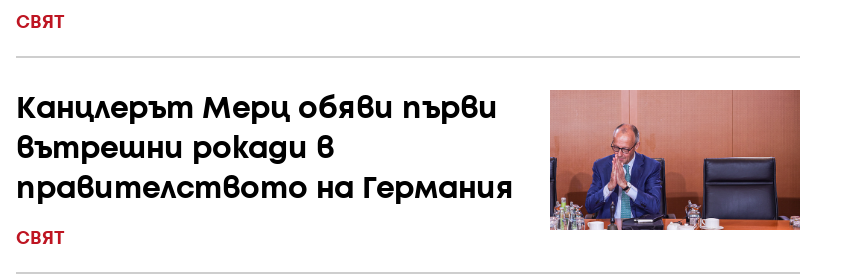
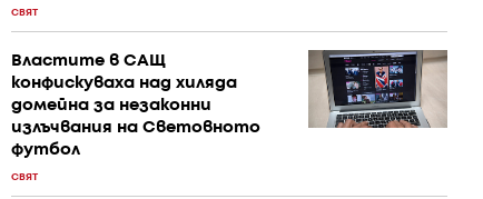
[16,95,514,203] Канцлерът Мерц обяви първи | вътрешни рокади в | правителството на Германия -> [11,53,260,157] Властите в САЩ | конфискуваха над хиляда | домейна за незаконни | излъчвания на Световното | футбол
[550,88,800,232] [image] -> [308,49,447,129] [image]

